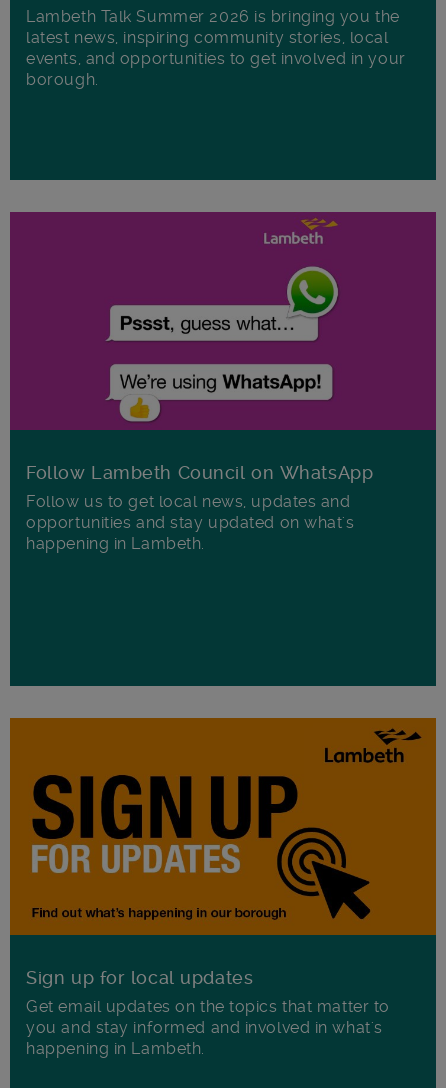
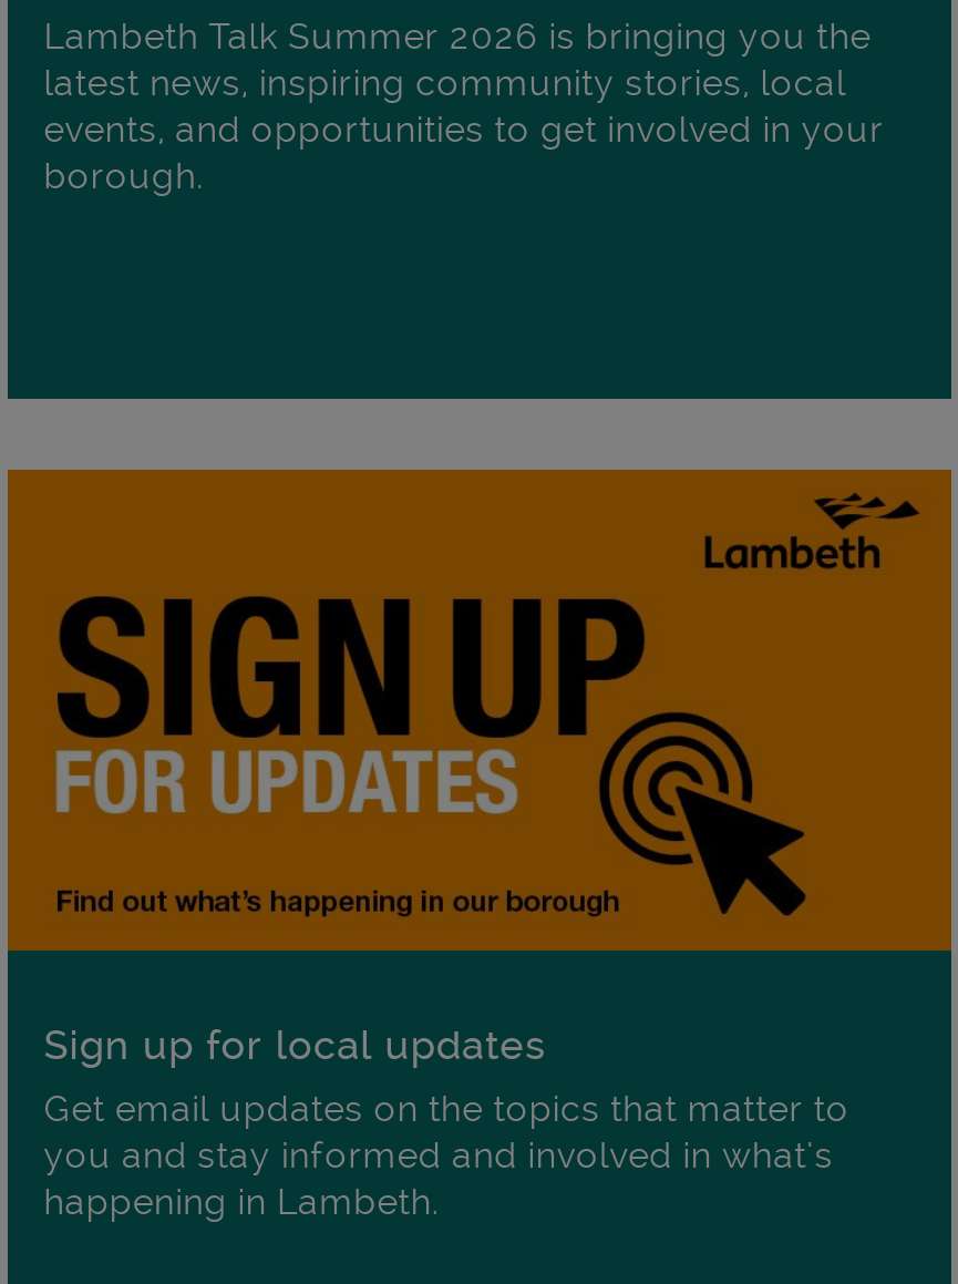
[9,211,437,553] [image] | Follow Lambeth Council on WhatsApp | Follow us to get local news, updates and | opportunities and stay updated on what's | happening in Lambeth. -> none

